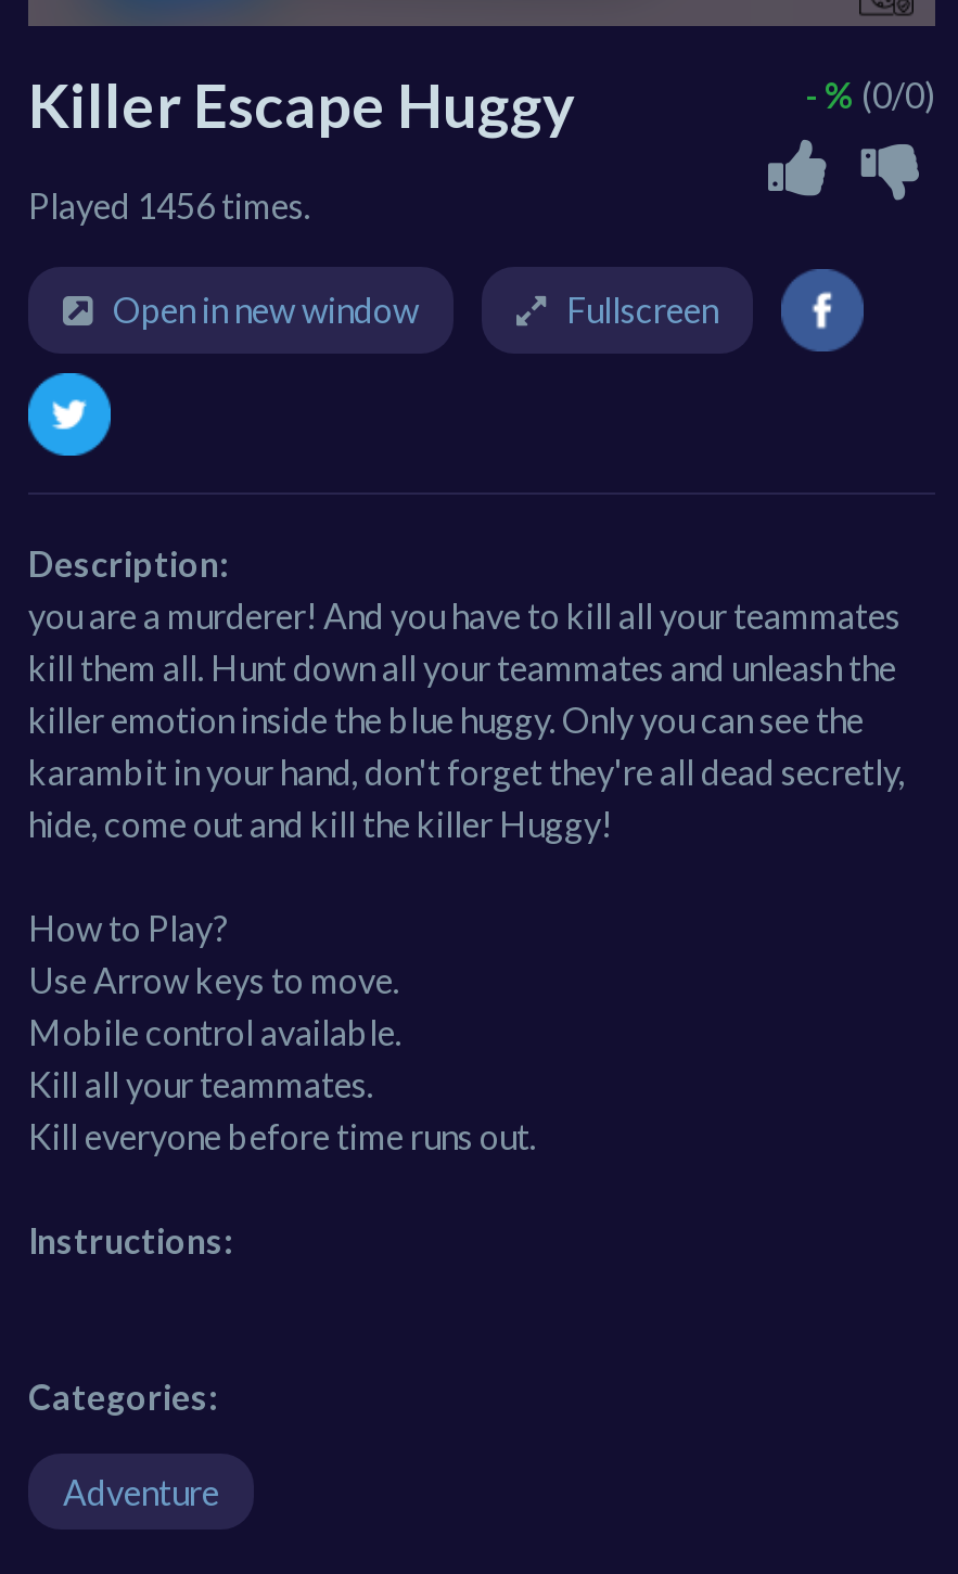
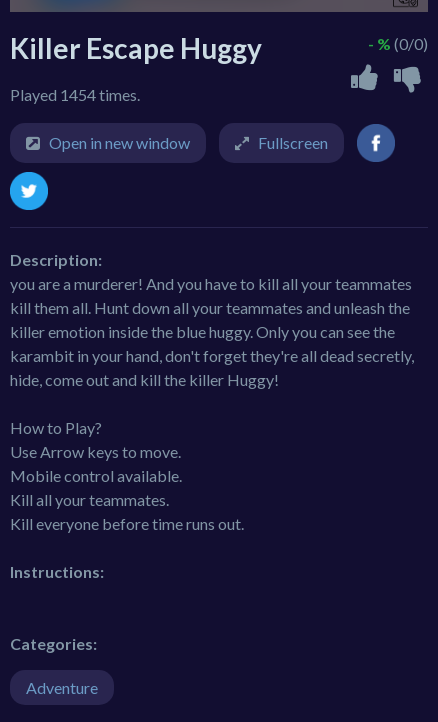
[28,184,310,226] Played 1456 times. -> [10,85,140,104] Played 1454 times.

